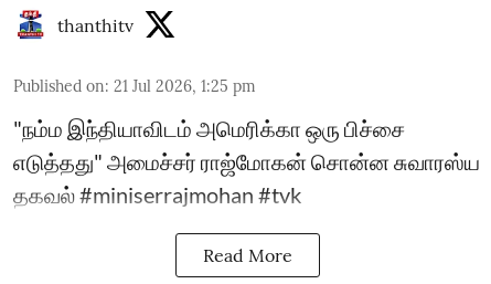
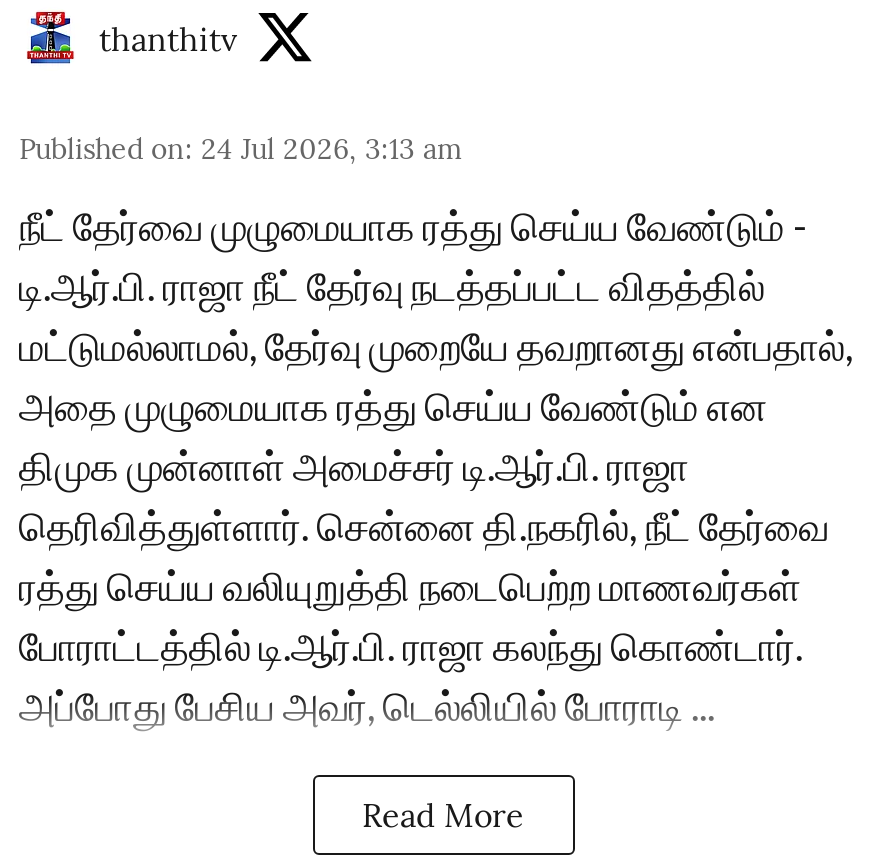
[13,76,256,96] Published on: 21 Jul 2026, 1:25 pm -> [19,130,463,166] Published on: 24 Jul 2026, 3:13 am
[13,114,480,207] "நம்ம இந்தியாவிடம் அமெரிக்கா ஒரு பிச்சை | எடுத்தது" அமைச்சர் ராஜ்மோகன் சொன்ன சுவாரஸ்ய | தகவல் #miniserrajmohan #tvk -> [19,200,853,728] நீட் தேர்வை முழுமையாக ரத்து செய்ய வேண்டும் - | டி.ஆர்.பி. ராஜா நீட் தேர்வு நடத்தப்பட்ட விதத்தில் | மட்டுமல்லாமல், தேர்வு முறையே தவறானது என்பதால், | அதை முழுமையாக ரத்து செய்ய வேண்டும் என | திமுக முன்னாள் அமைச்சர் டி.ஆர்.பி. ராஜா | தெரிவித்துள்ளார். சென்னை தி.நகரில், நீட் தேர்வை | ரத்து செய்ய வலியுறுத்தி நடைபெற்ற மாணவர்கள் | போராட்டத்தில் டி.ஆர்.பி. ராஜா கலந்து கொண்டார். | அப்போது பேசிய அவர், டெல்லியில் போராடி ...

